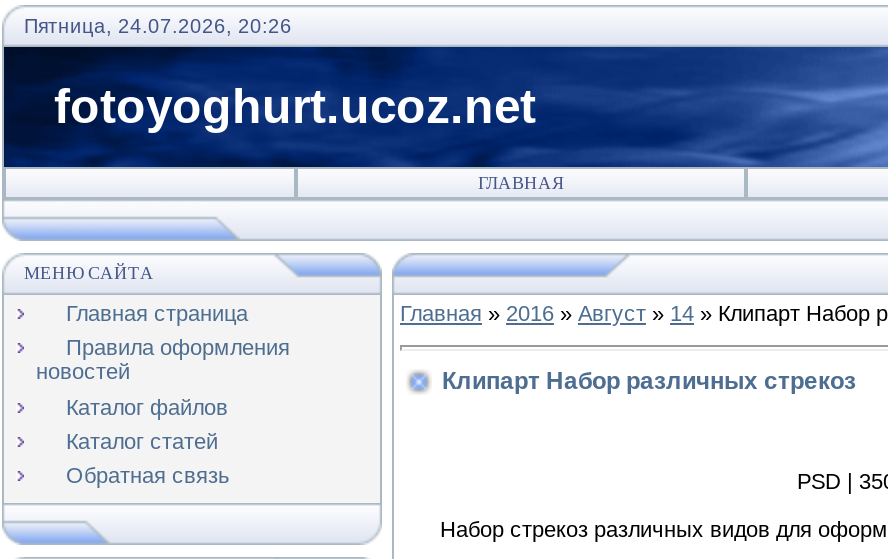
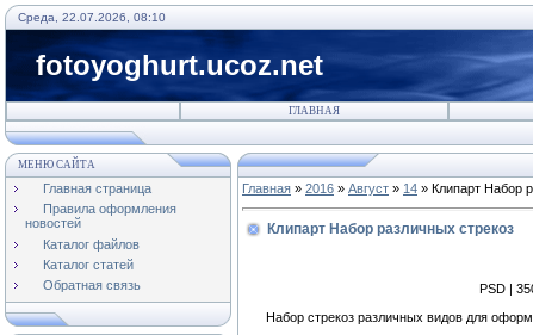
[24,15,292,37] Пятница, 24.07.2026, 20:26 -> [18,11,166,24] Среда, 22.07.2026, 08:10

